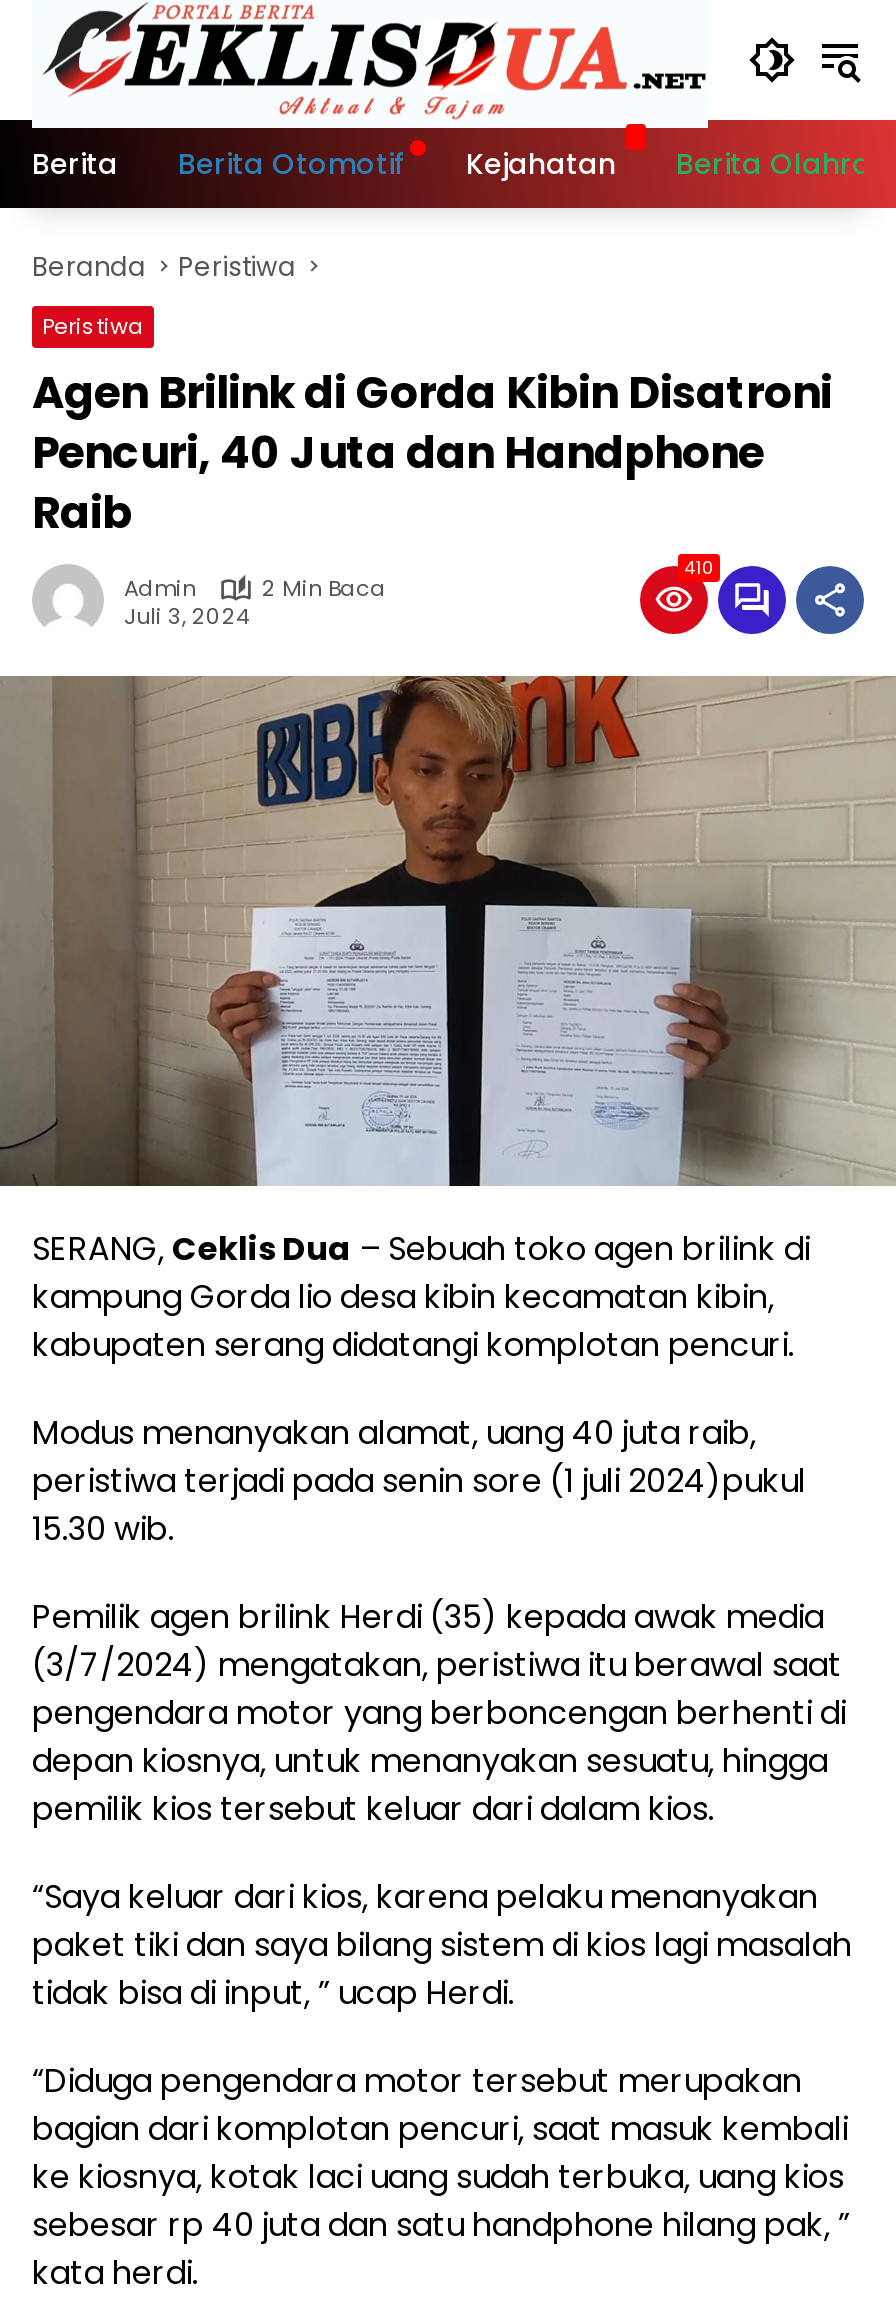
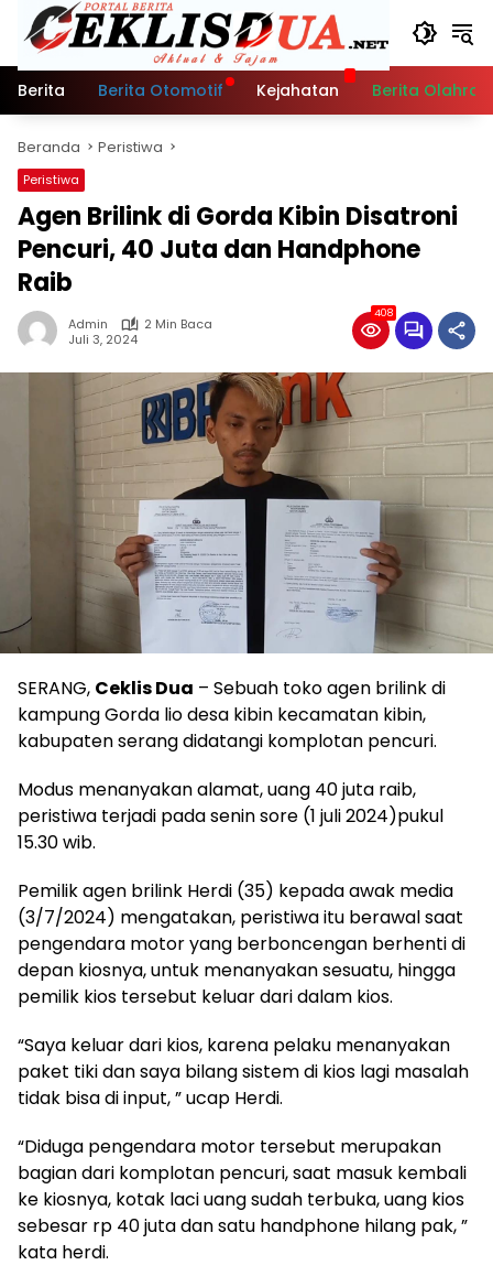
[684,556,714,580] 410 -> [374,306,393,320] 408

